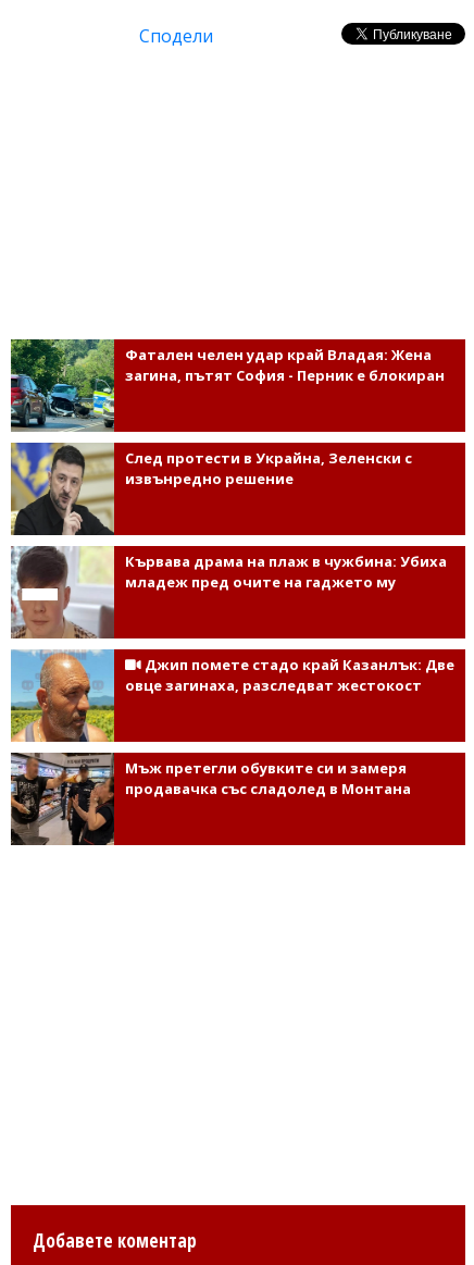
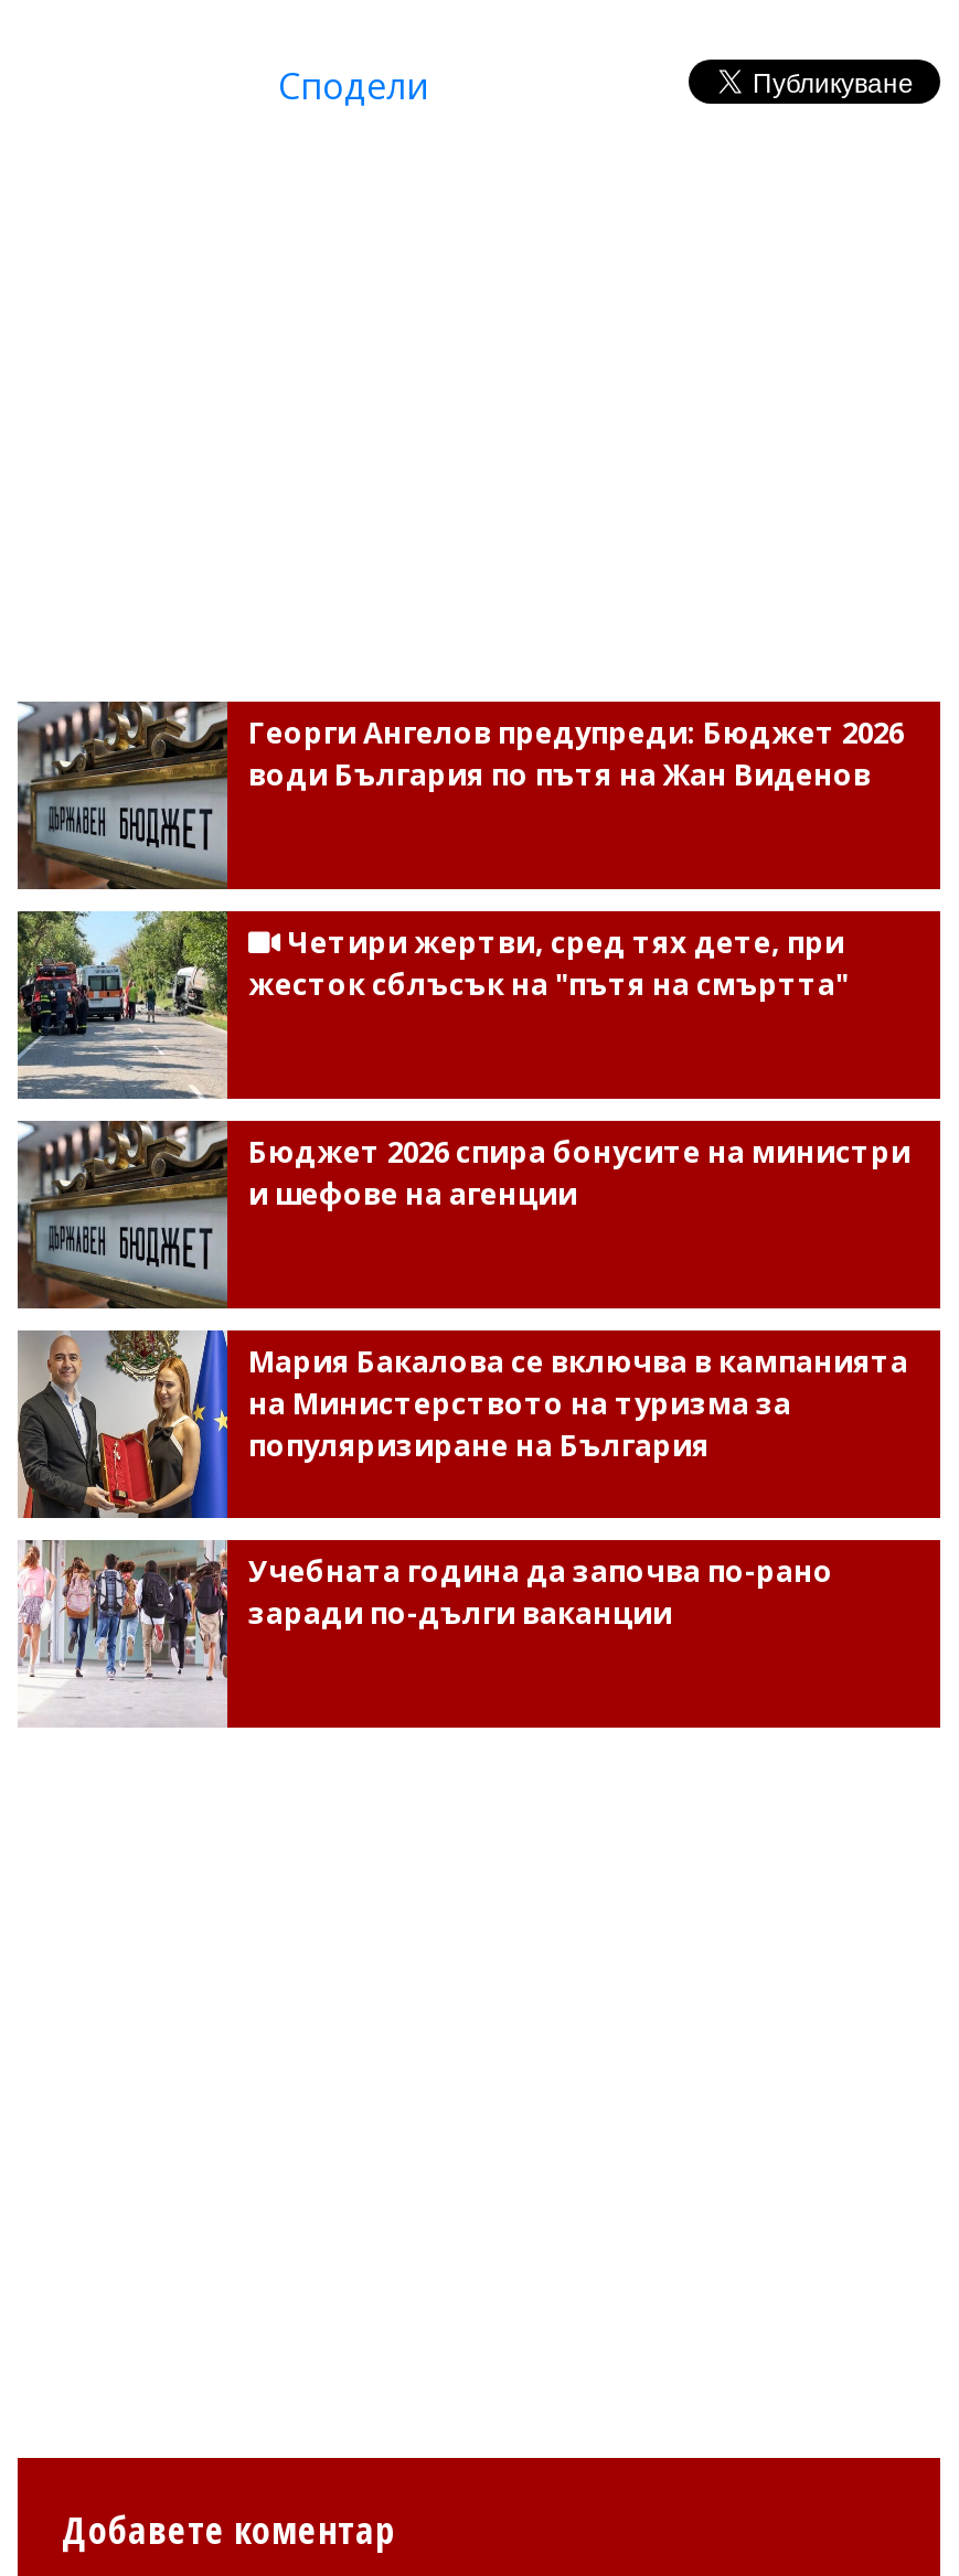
[10,338,444,432] [image] | Фатален челен удар край Владая: Жена | загина, пътят София - Перник е блокиран -> [15,699,904,891] [image] | Георги Ангелов предупреди: Бюджет 2026 | води България по пътя на Жан Виденов
[10,442,411,535] [image] | След протести в Украйна, Зеленски с | извънредно решение -> [15,909,849,1099] [image] | Четири жертви, сред тях дете, при | жесток сблъсък на "пътя на смъртта"
[11,546,446,640] [image] | Кървава драма на плаж в чужбина: Убиха | младеж пред очите на гаджето му -> [15,1119,910,1311] [image] | Бюджет 2026 спира бонусите на министри | и шефове на агенции
[10,649,454,743] [image] | Джип помете стадо край Казанлък: Две | овце загинаха, разследват жестокост -> [15,1328,908,1520] [image] | Мария Бакалова се включва в кампанията | на Министерството на туризма за | популяризиране на България
[10,752,410,846] [image] | Мъж претегли обувките си и замеря | продавачка със сладолед в Монтана -> [18,1540,833,1728] [image] | Учебната година да започва по-рано | заради по-дълги ваканции

